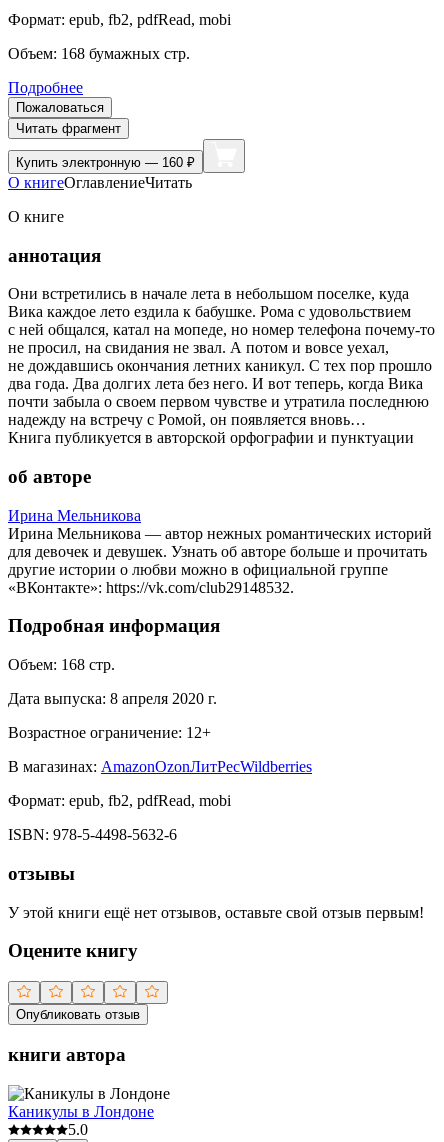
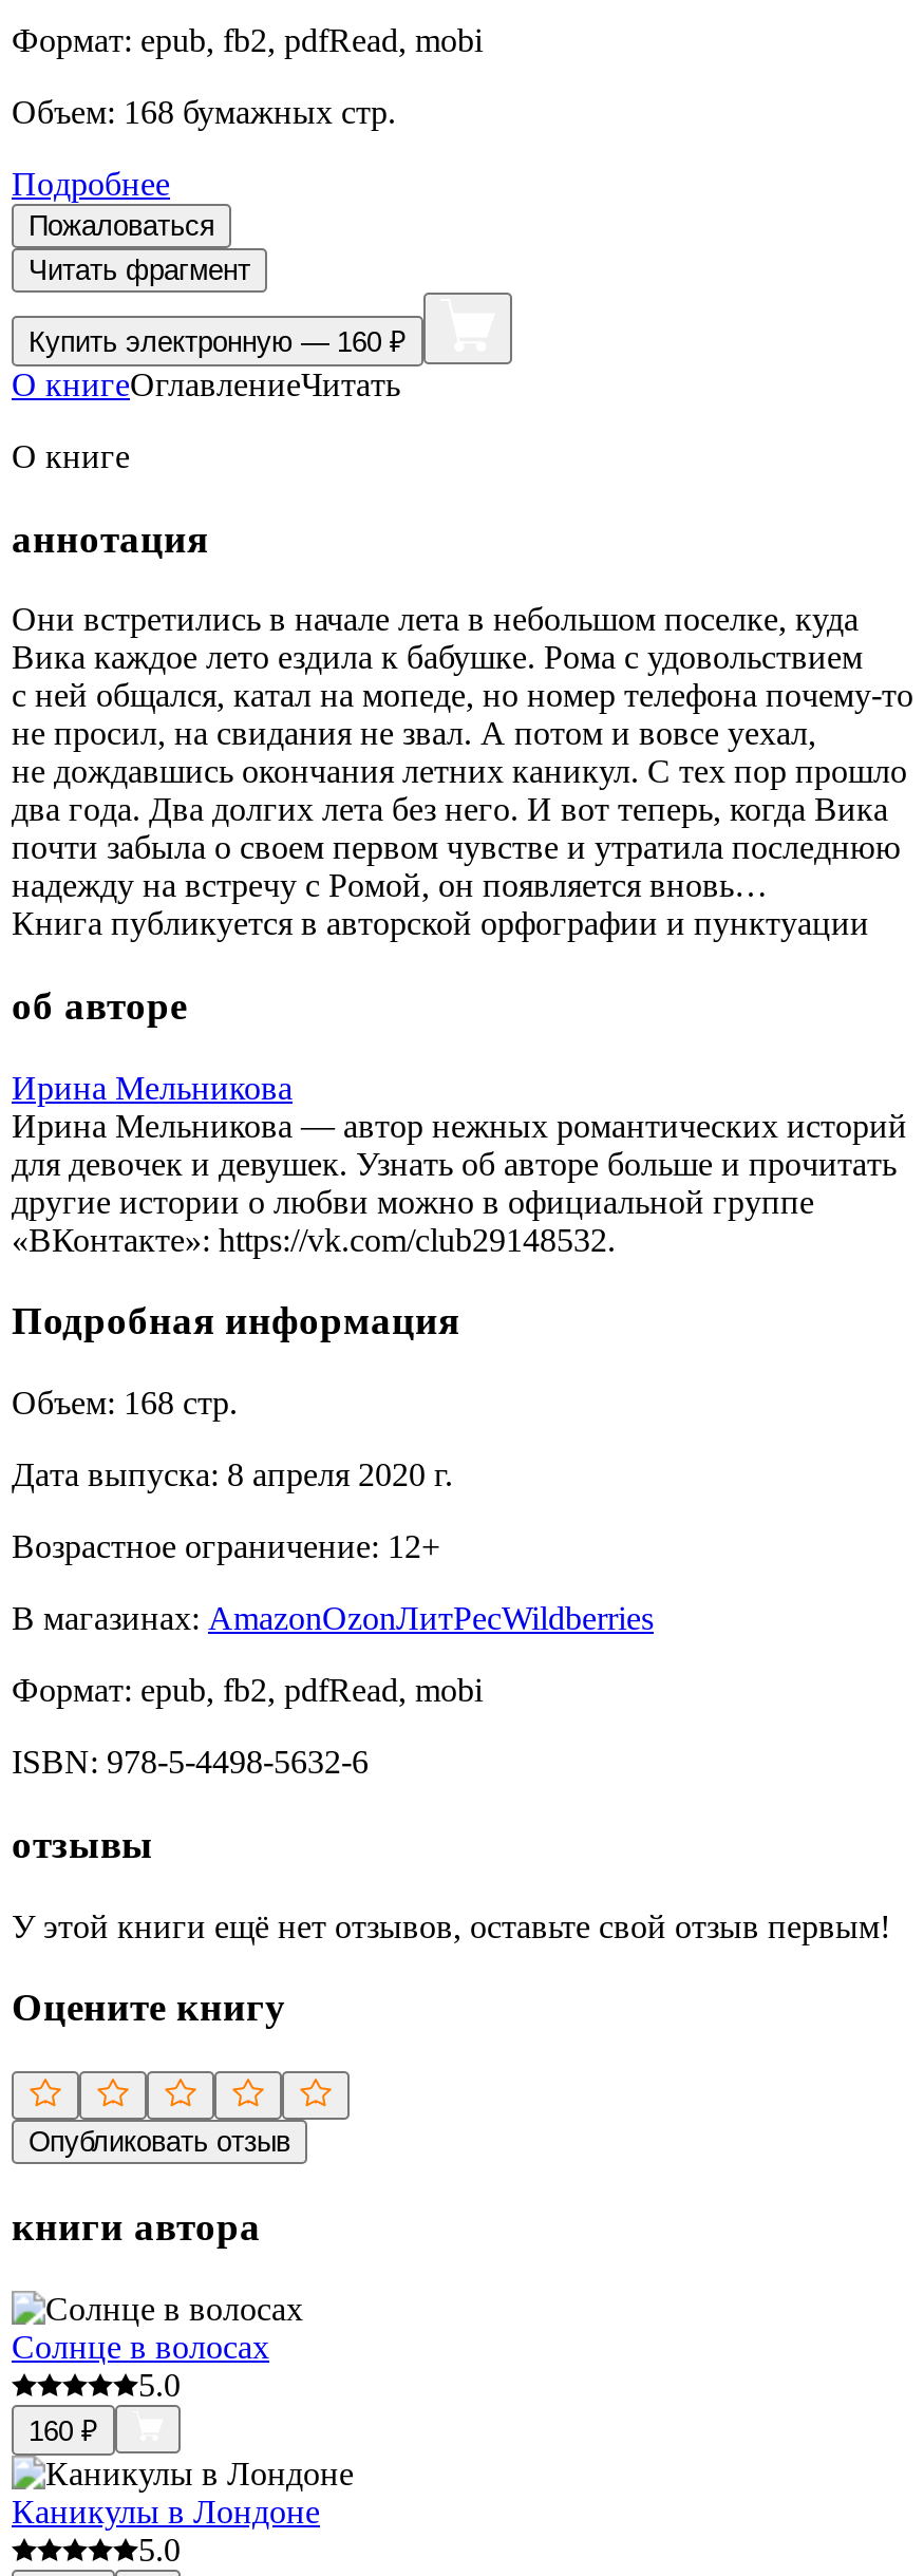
none -> [12,2328,269,2446] Солнце в волосах | 5.0 | 160 ₽

